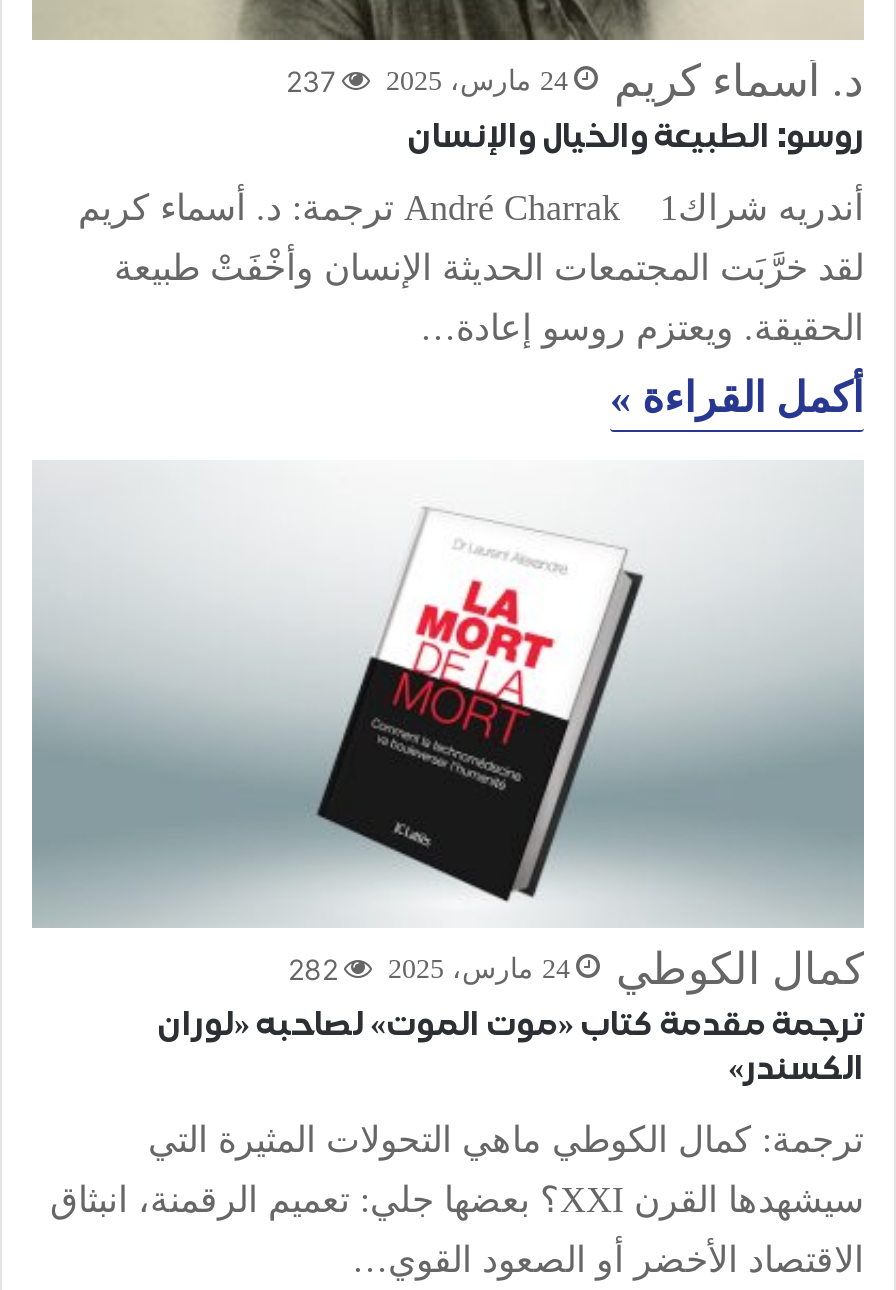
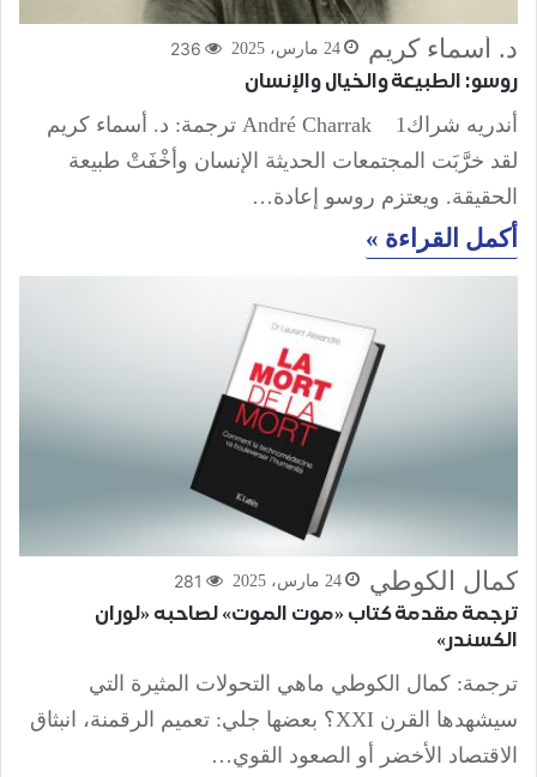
[286,63,336,97] 237 -> [170,38,201,58] 236
[288,952,338,986] 282 -> [174,571,203,591] 281

